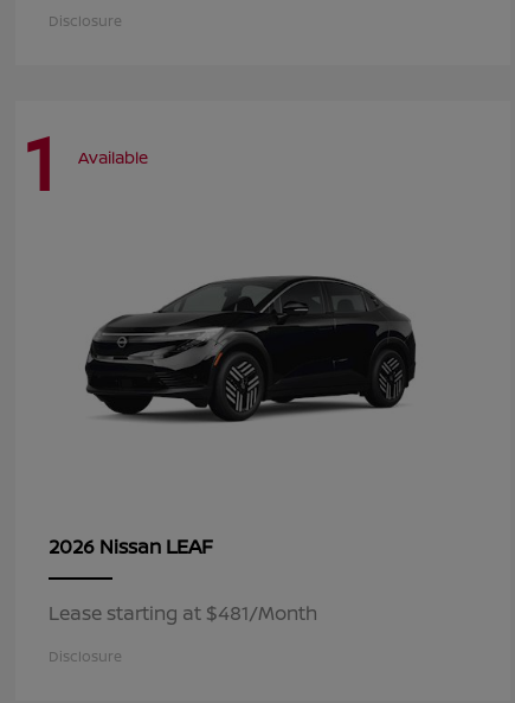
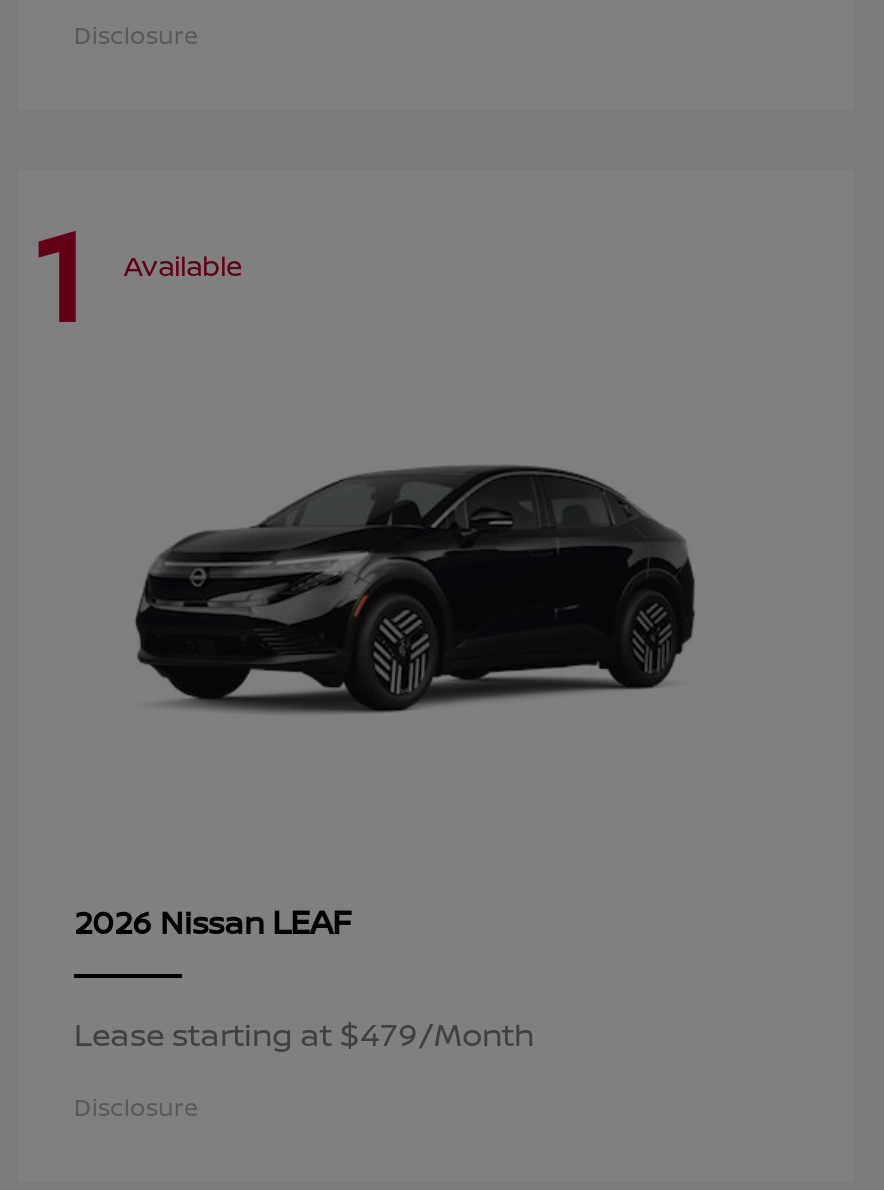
[49,600,317,626] Lease starting at $481/Month -> [74,1012,534,1056] Lease starting at $479/Month

